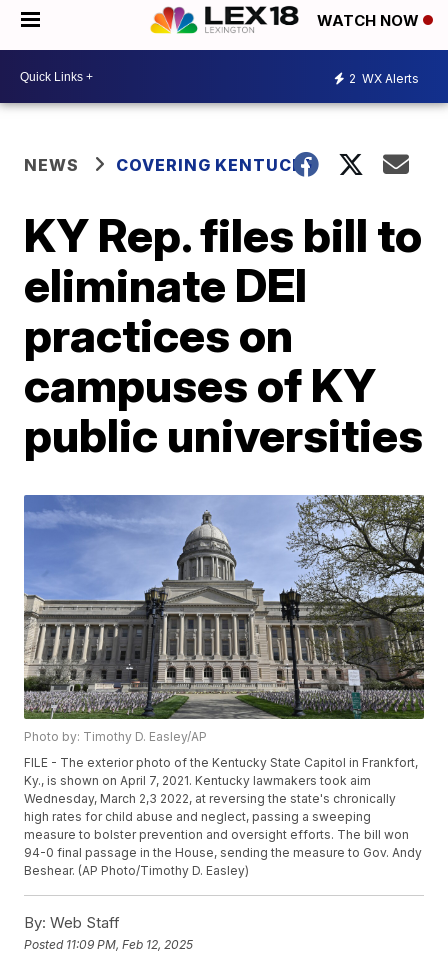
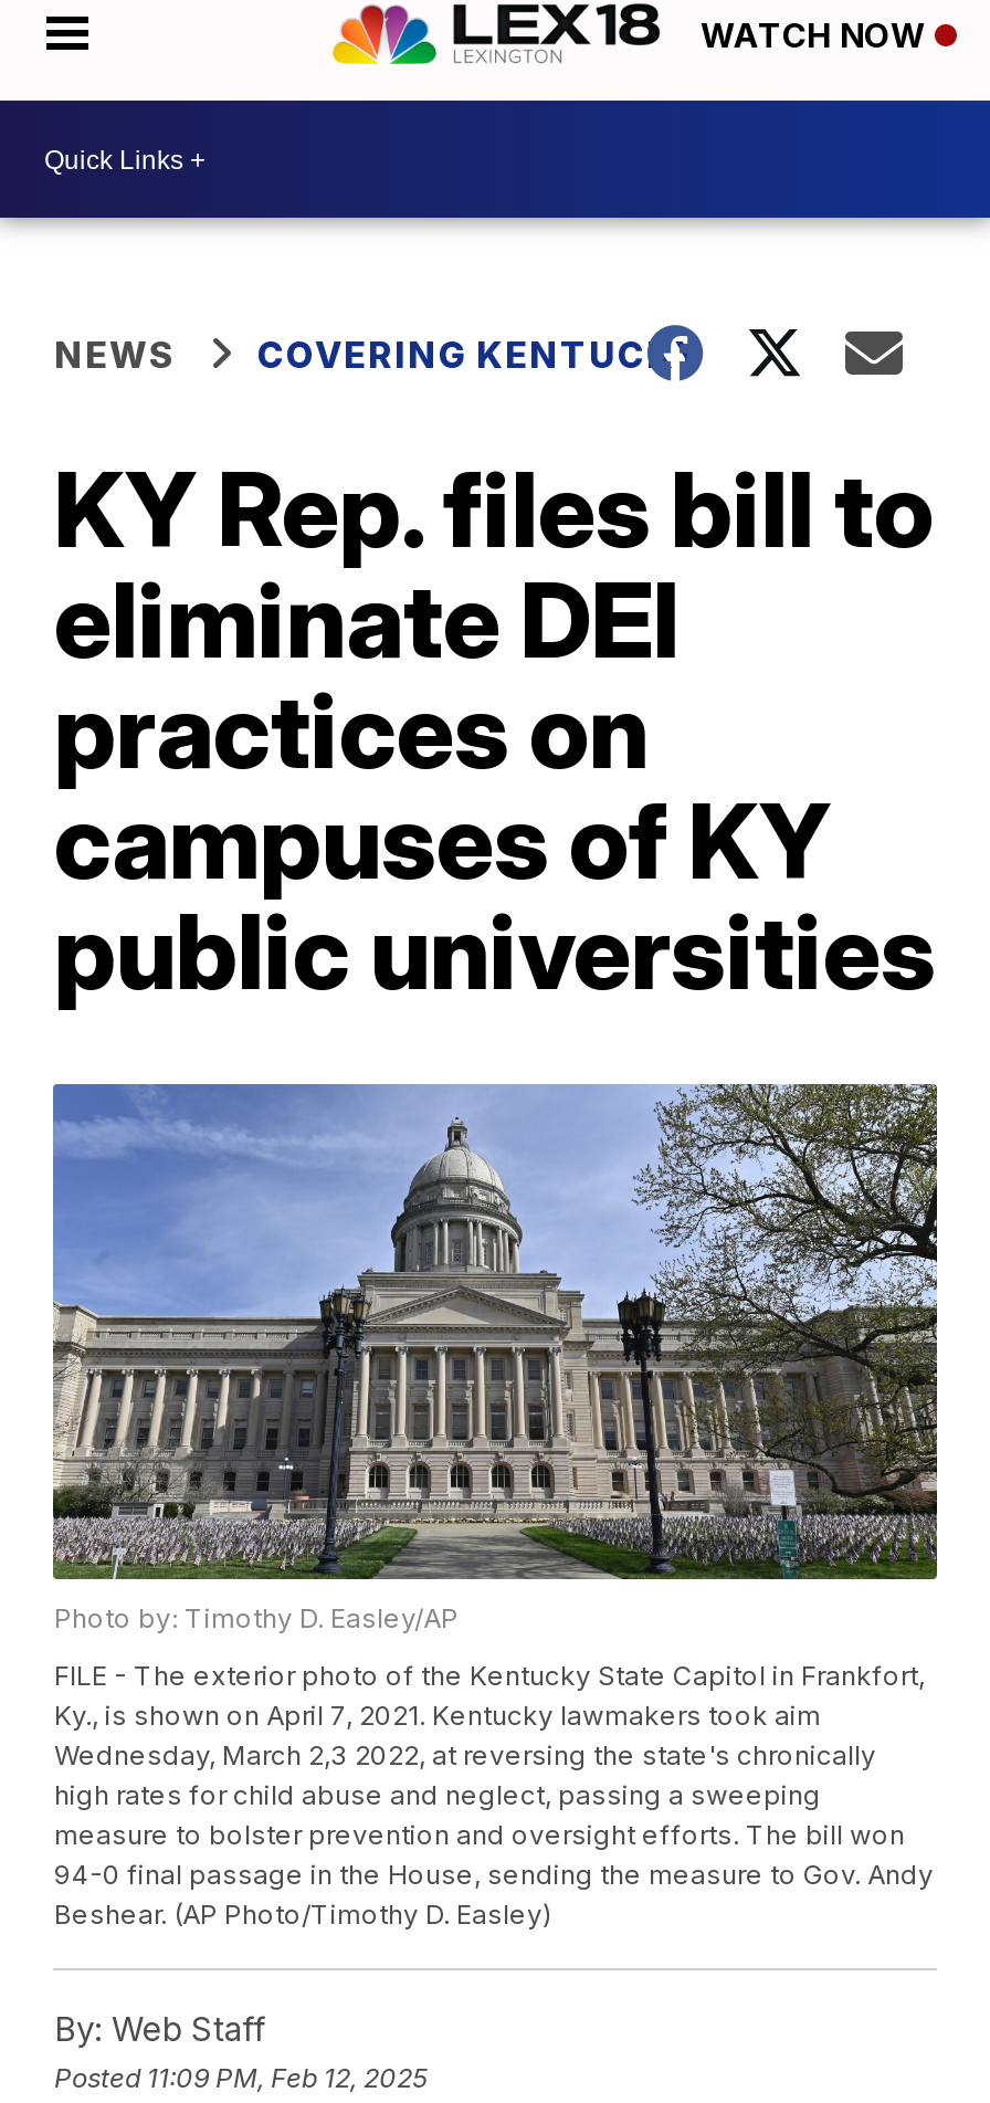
[349,70,419,85] 2 WX Alerts -> none

